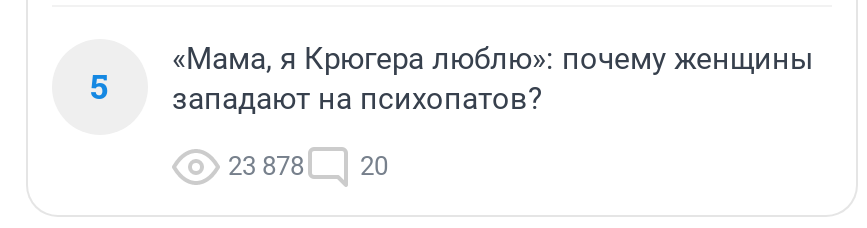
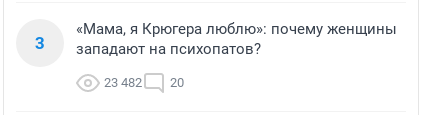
[90,63,542,117] 5 западают на психопатов? -> [35,31,261,58] 3 западают на психопатов?
[228,151,388,181] 23 878 20 -> [104,75,184,90] 23 482 20

